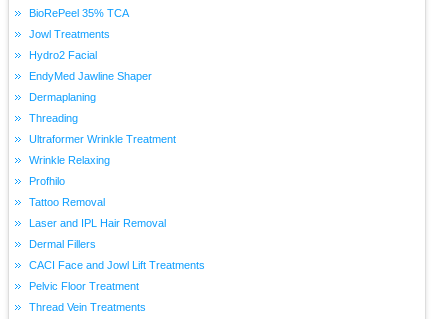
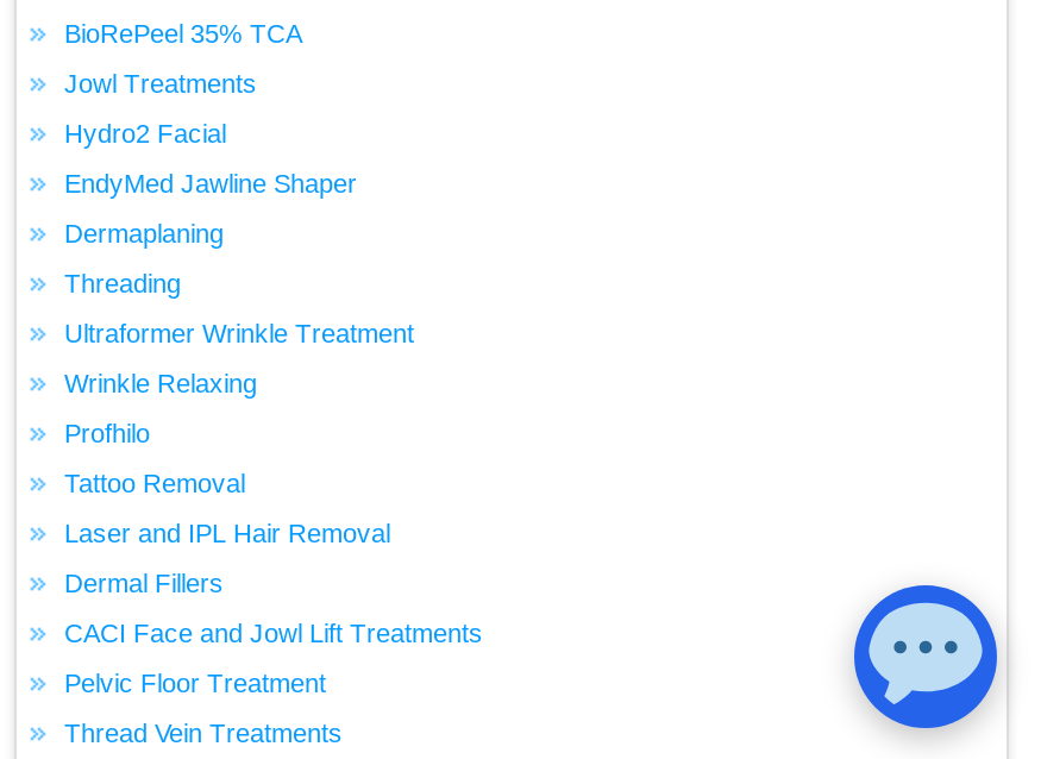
none -> [847,581,1002,745] [image]

